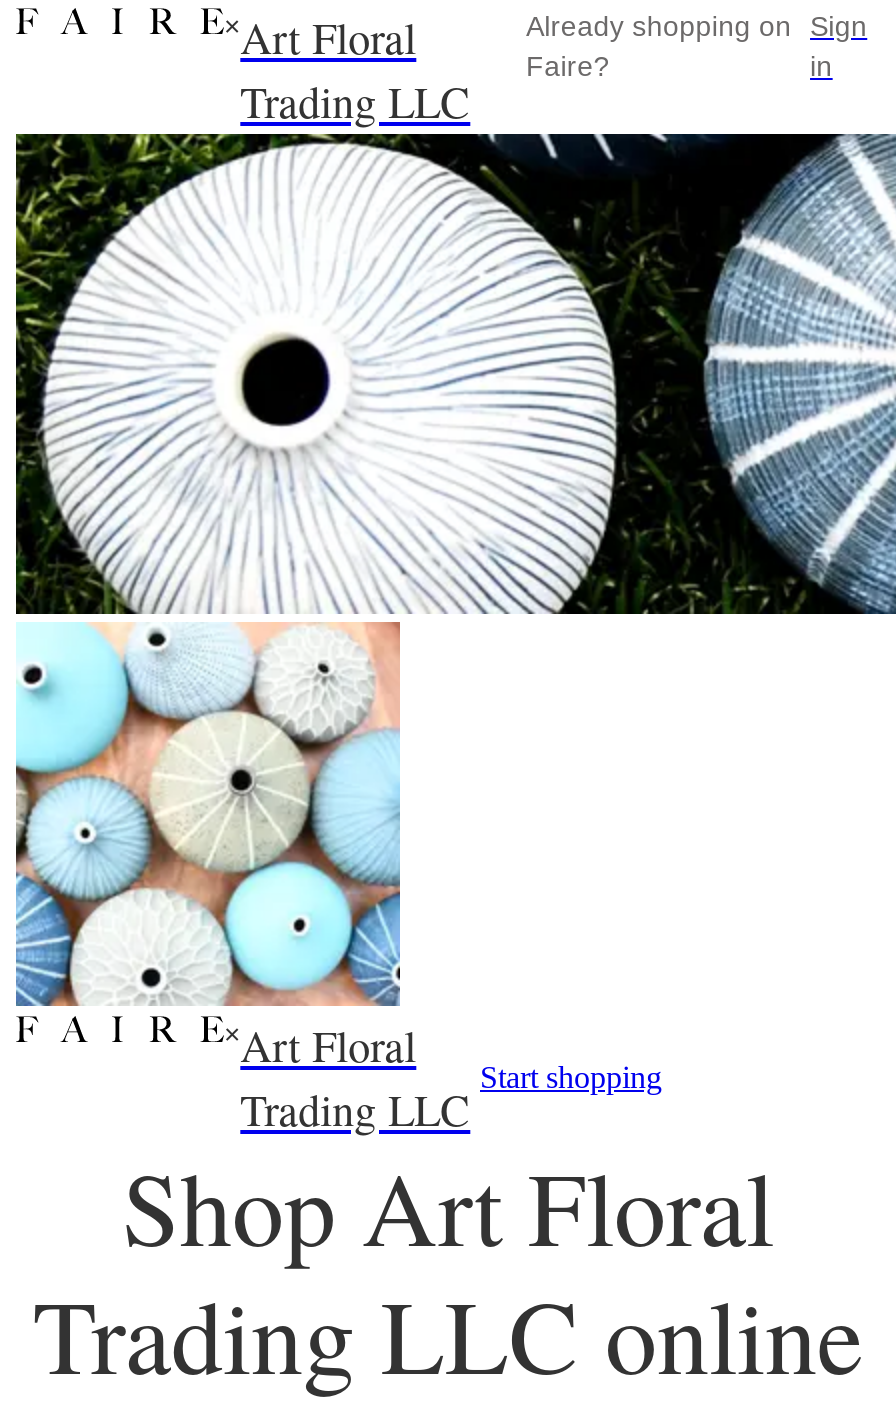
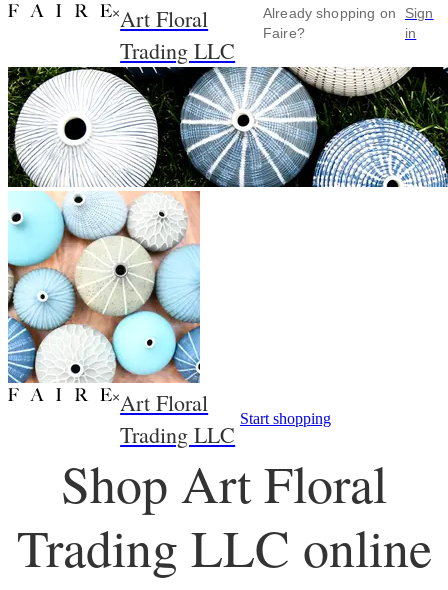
[14,132,890,616] [image] -> [8,66,445,188] [image]

